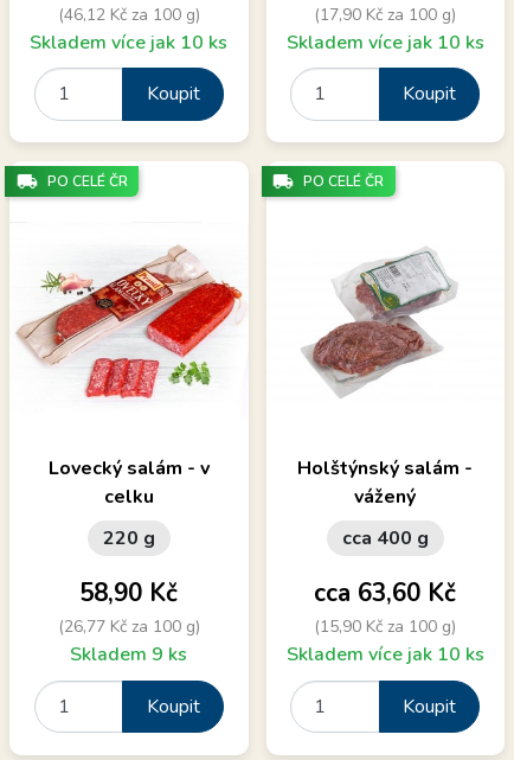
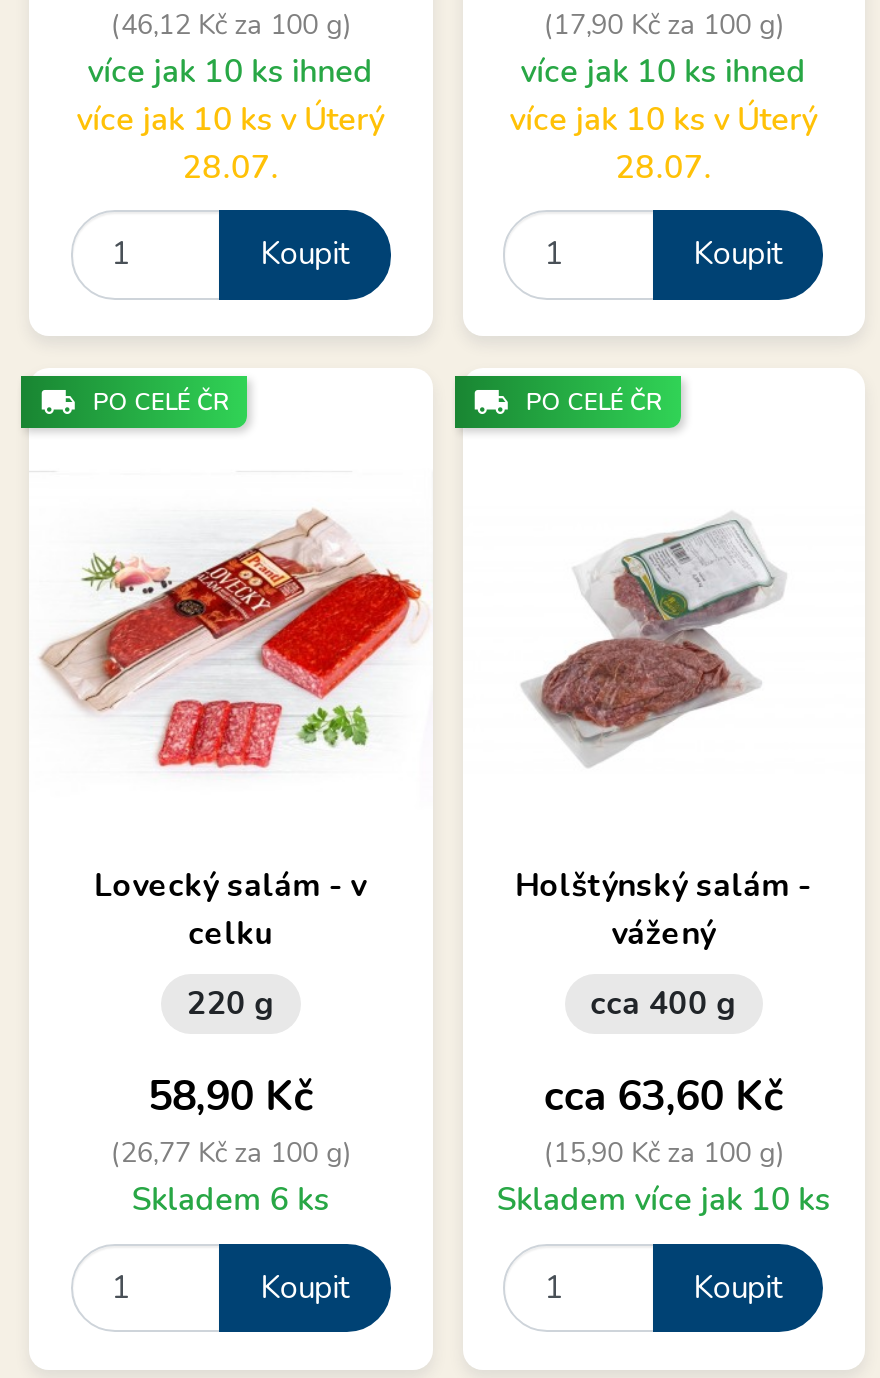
[30,29,228,55] Skladem více jak 10 ks -> [77,49,385,189] více jak 10 ks ihned | více jak 10 ks v Úterý | 28.07.
[286,29,484,55] Skladem více jak 10 ks -> [509,49,817,189] více jak 10 ks ihned | více jak 10 ks v Úterý | 28.07.
[70,642,187,668] Skladem 9 ks -> [131,1179,329,1223] Skladem 6 ks

